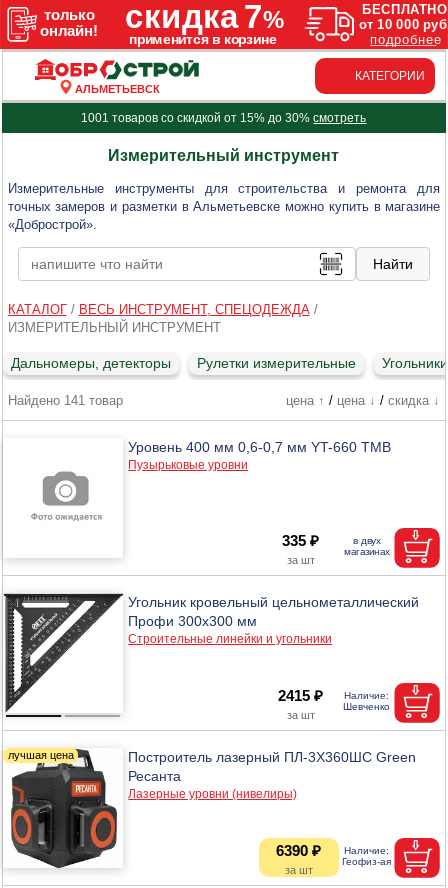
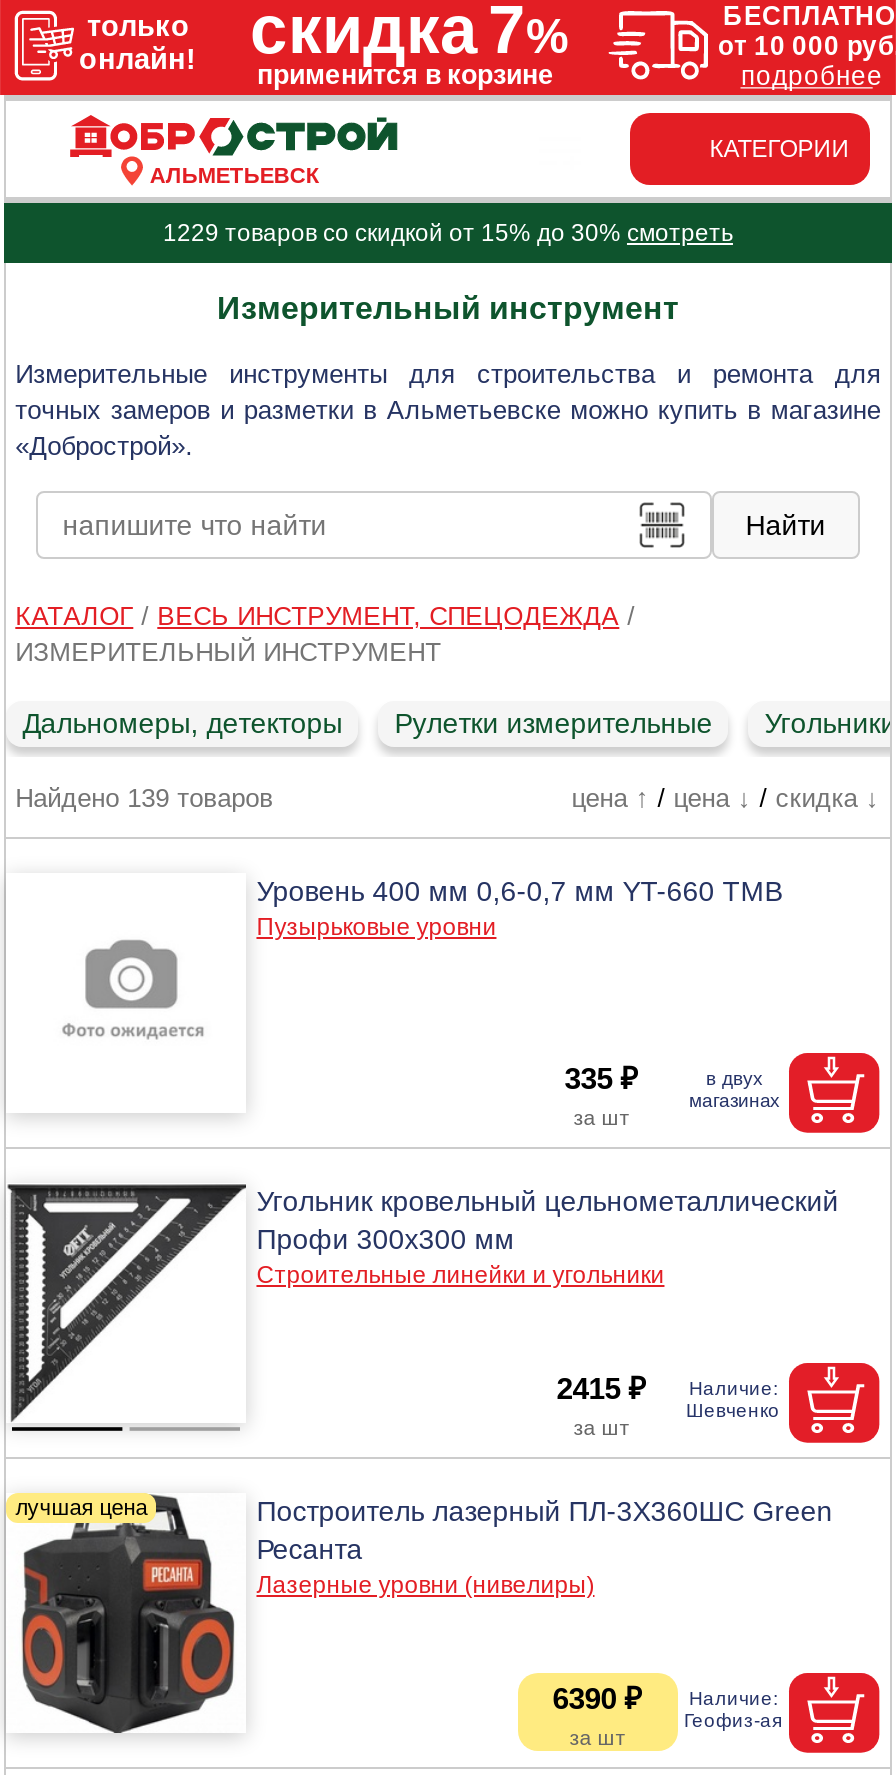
[81,111,366,125] 1001 товаров со скидкой от 15% до 30% смотреть -> [163,219,733,247] 1229 товаров со скидкой от 15% до 30% смотреть
[8,393,123,408] Найдено 141 товар -> [15,783,273,813] Найдено 139 товаров

